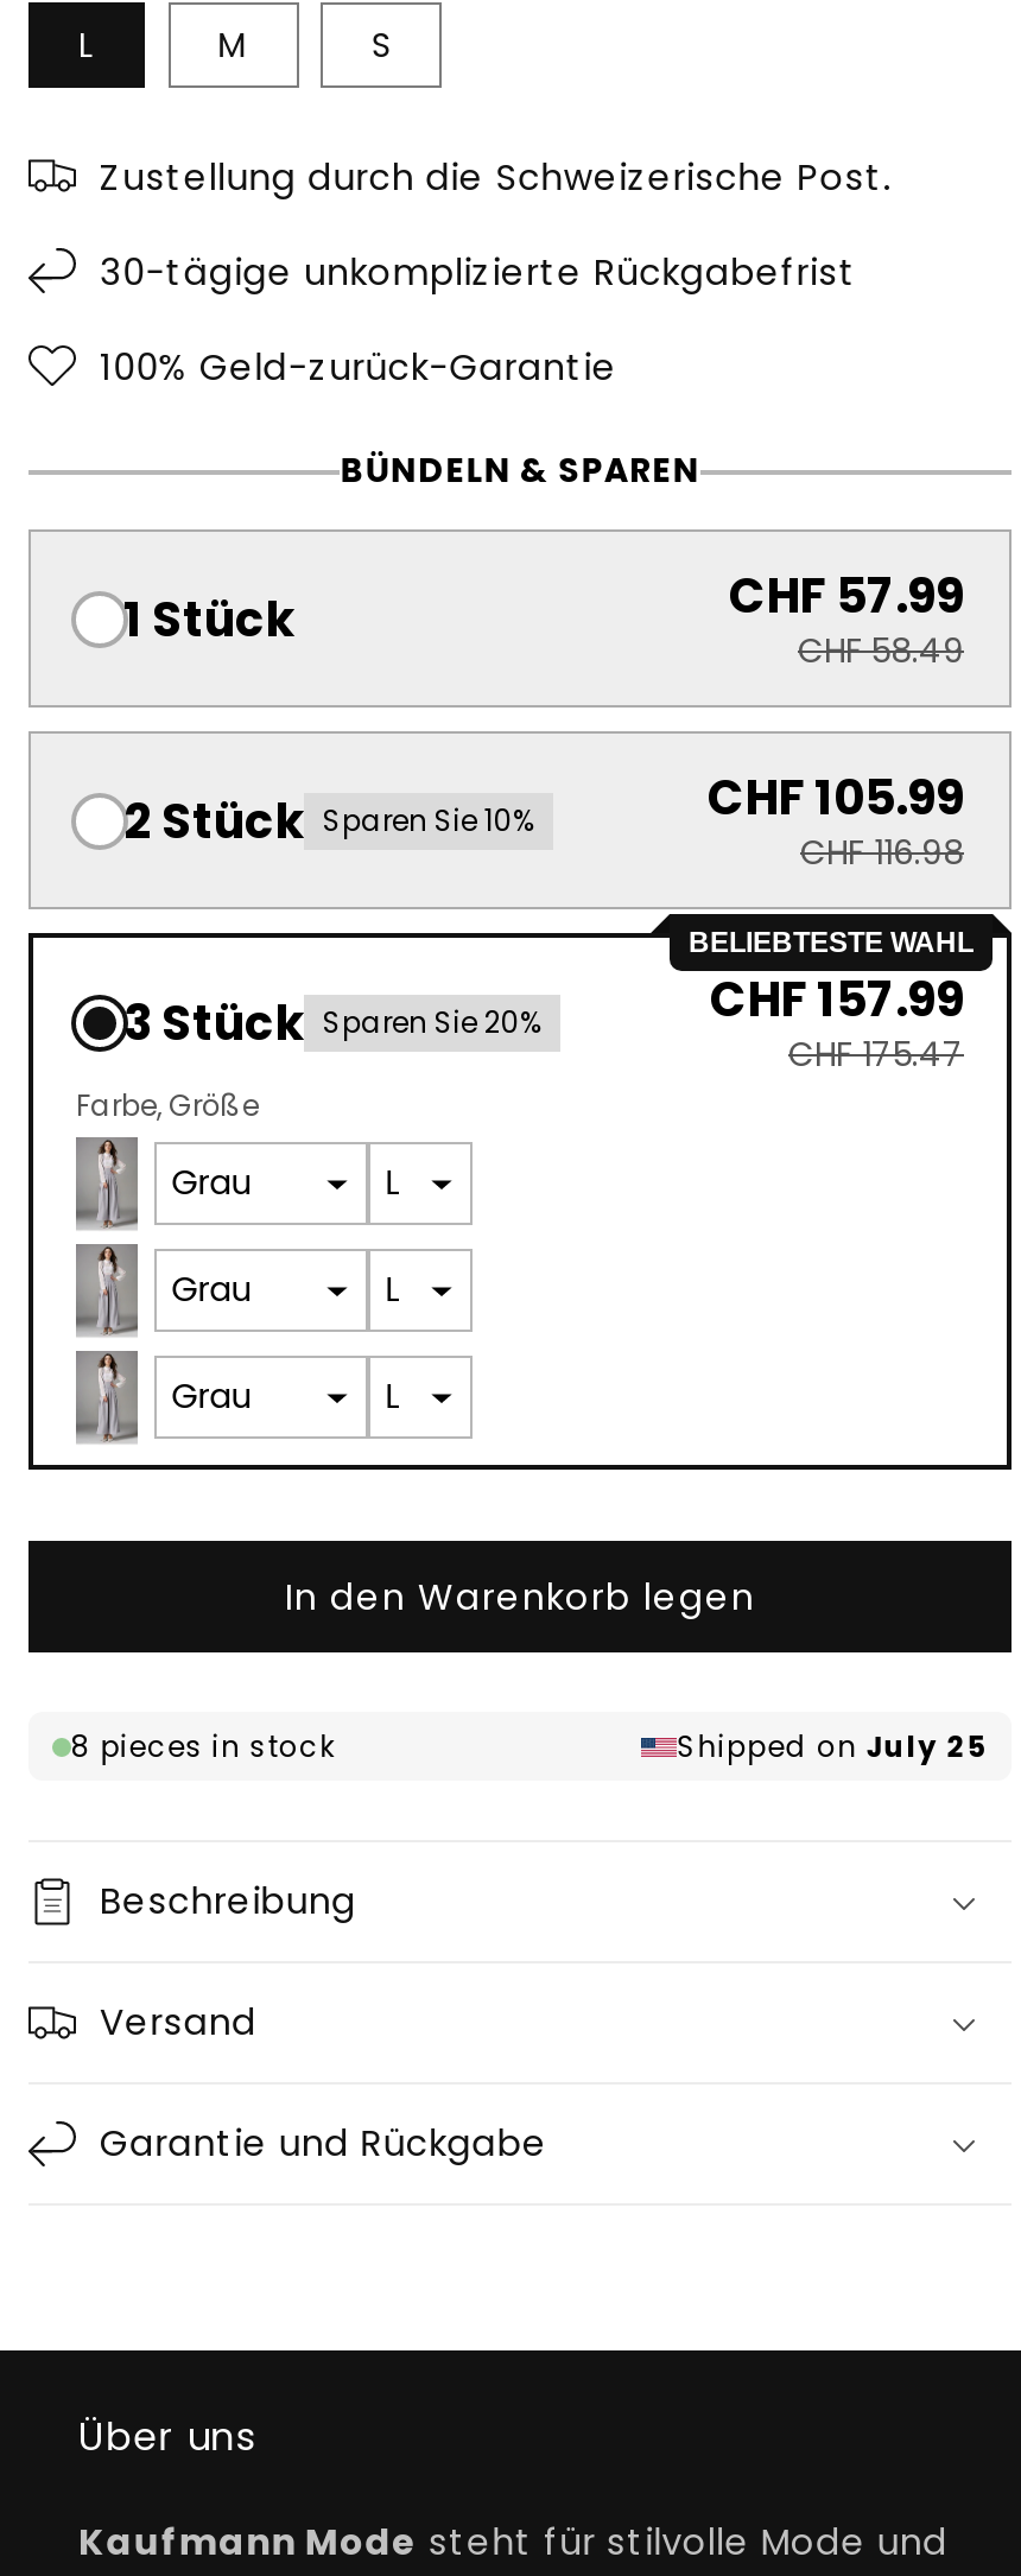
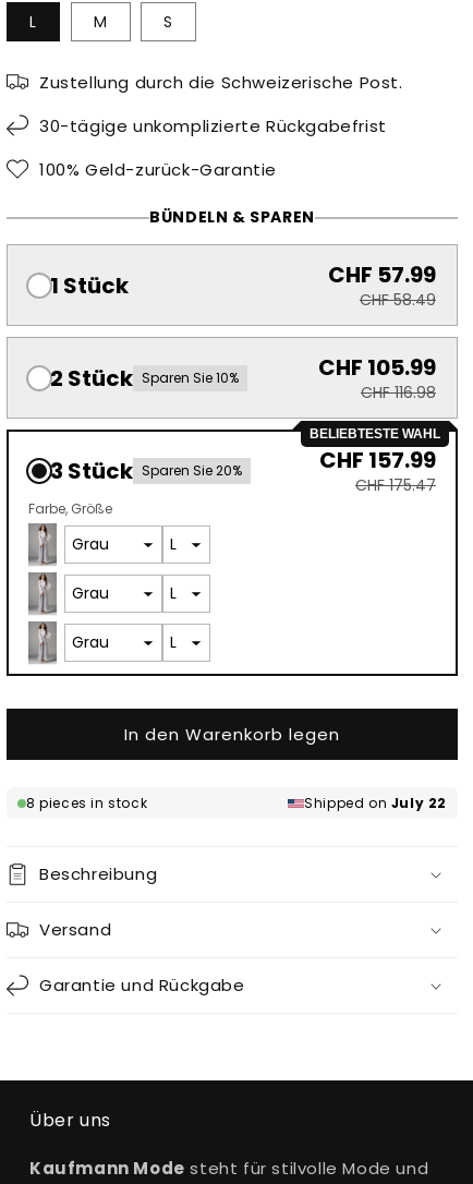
[677,1726,988,1767] Shipped on July 25 -> [304,794,447,812] Shipped on July 22

